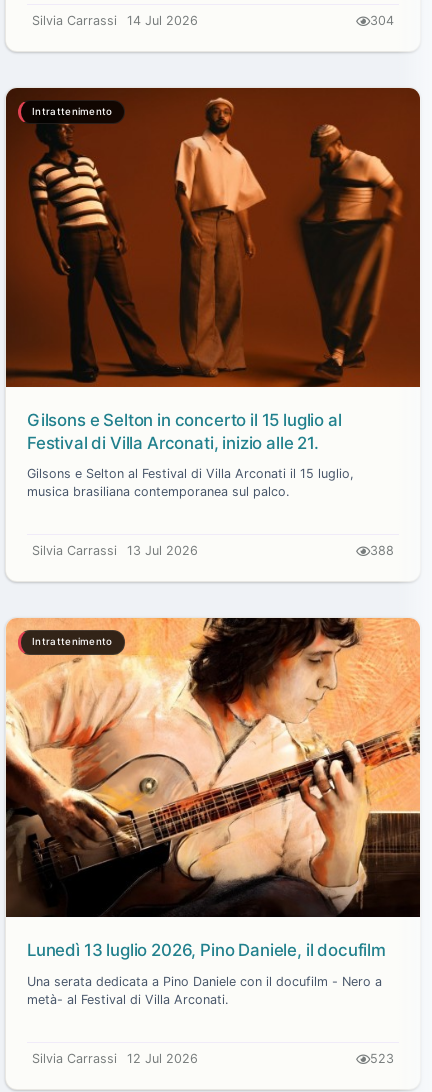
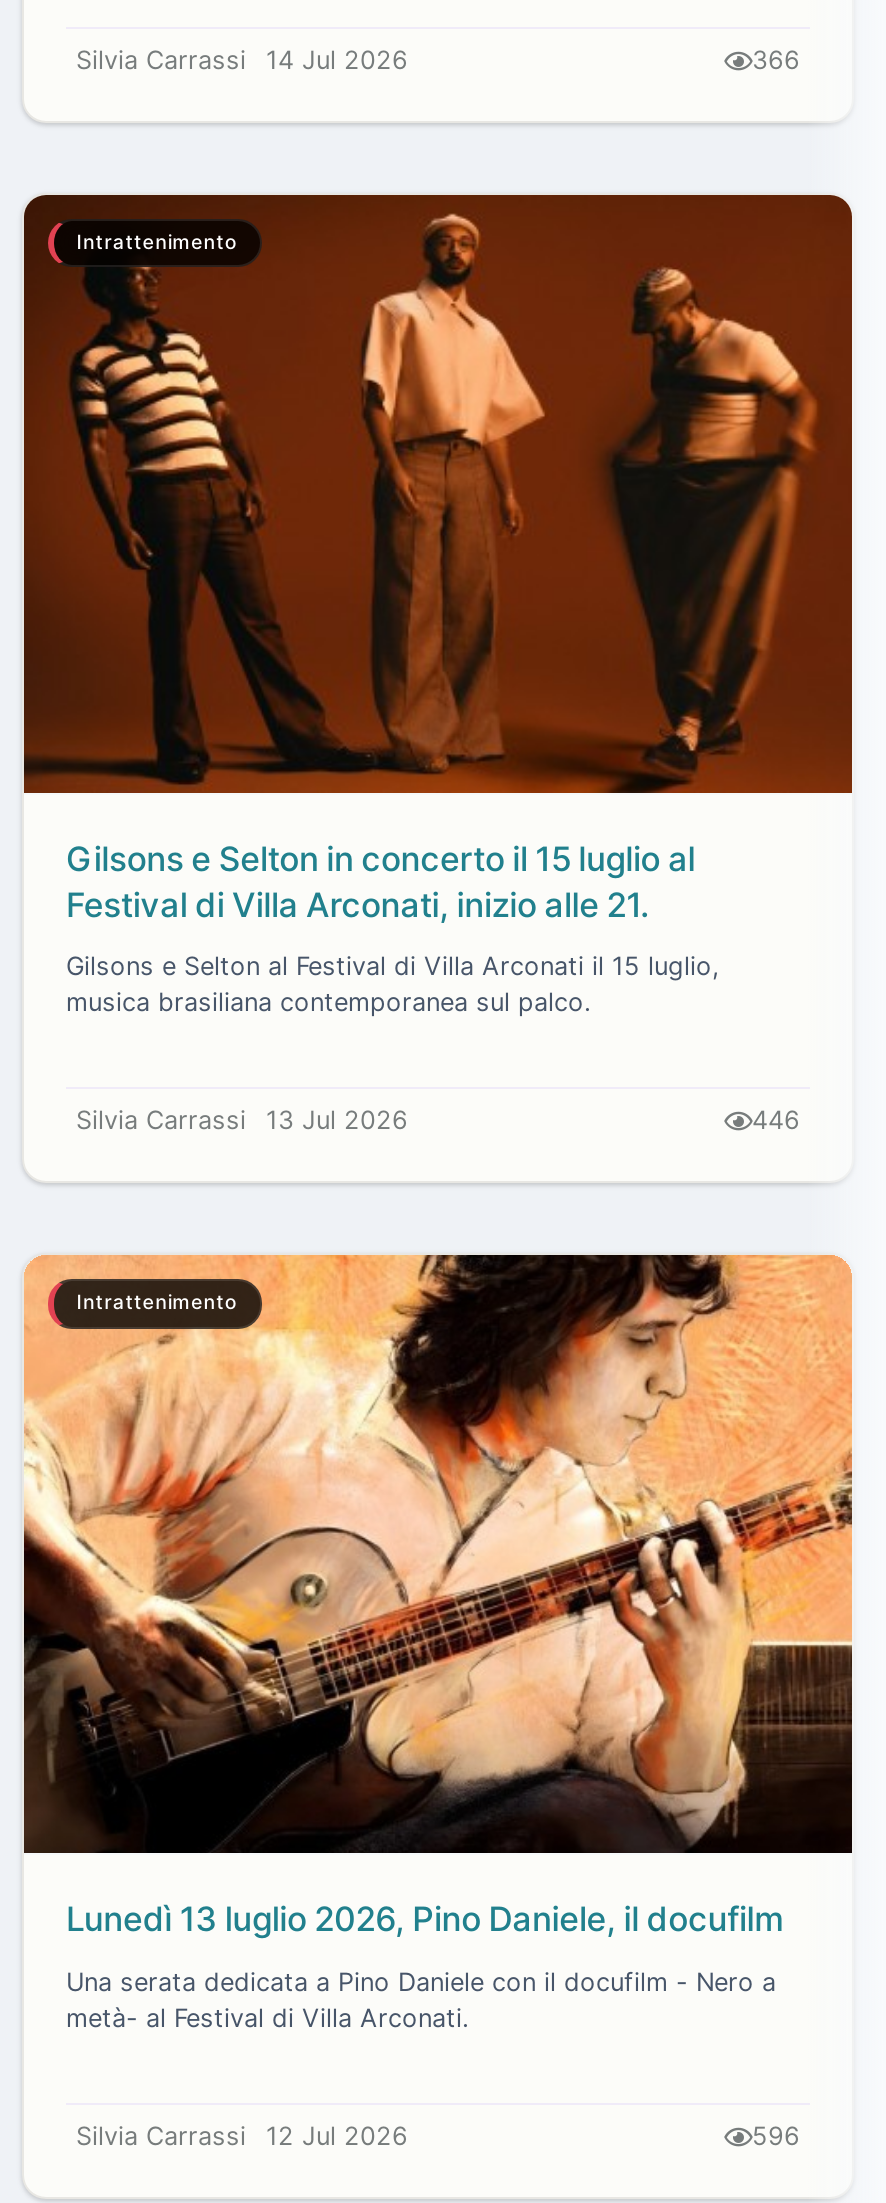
[370,13,394,28] 304 -> [752,45,800,75] 366
[370,543,394,558] 388 -> [752,1106,800,1136] 446
[370,1051,394,1066] 523 -> [752,2121,800,2151] 596

